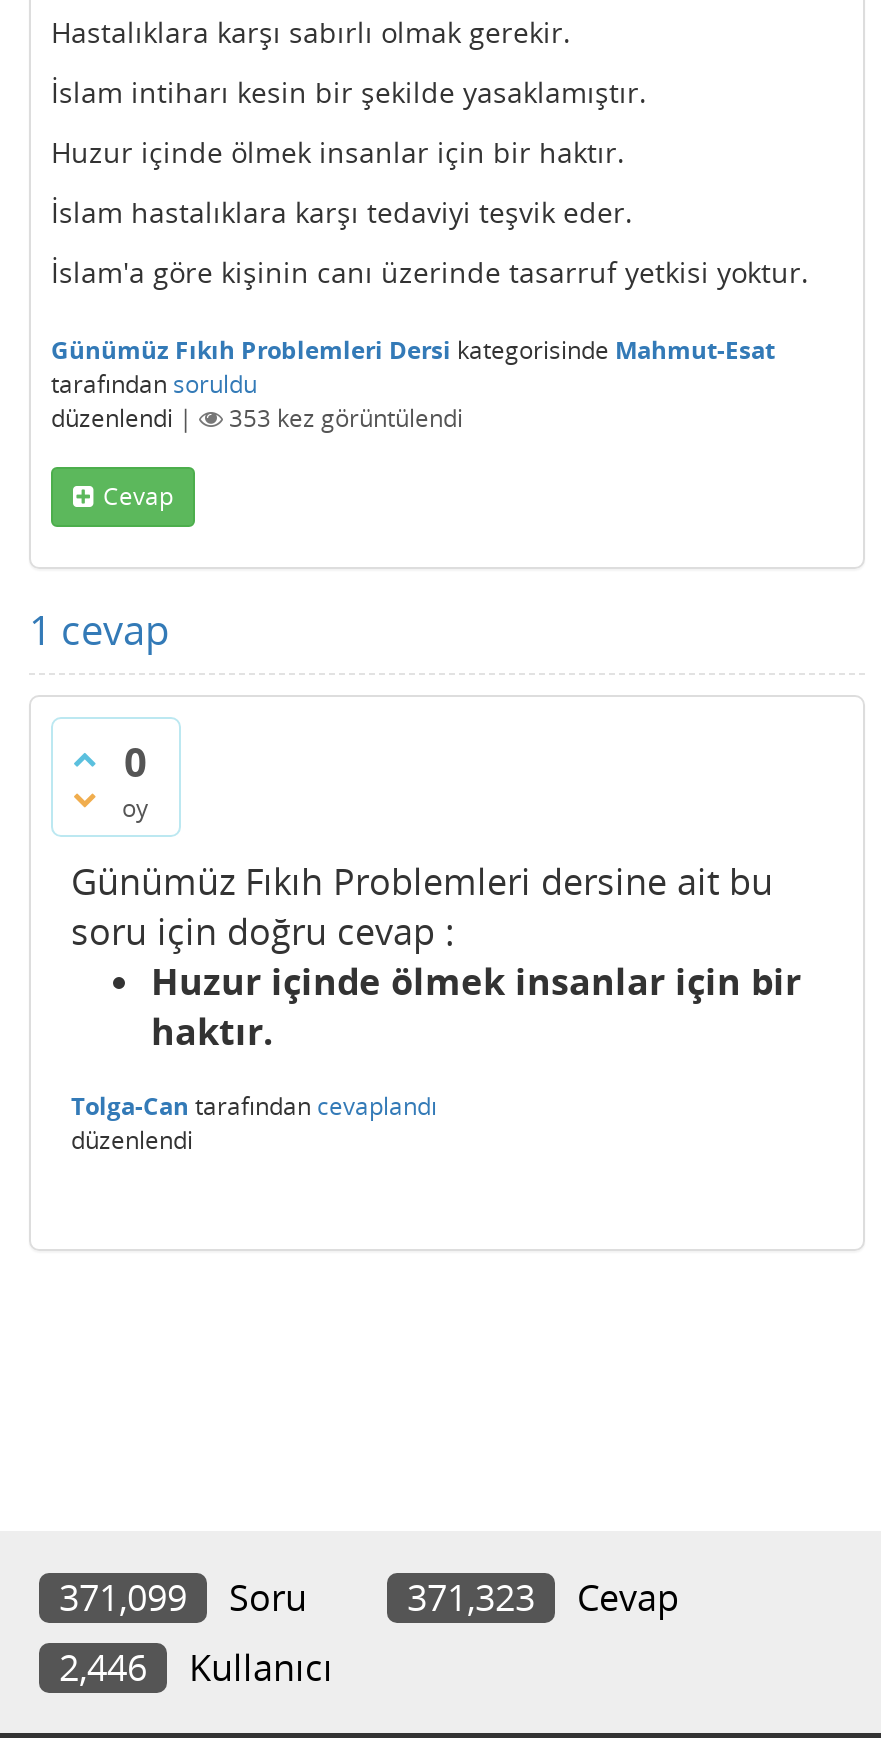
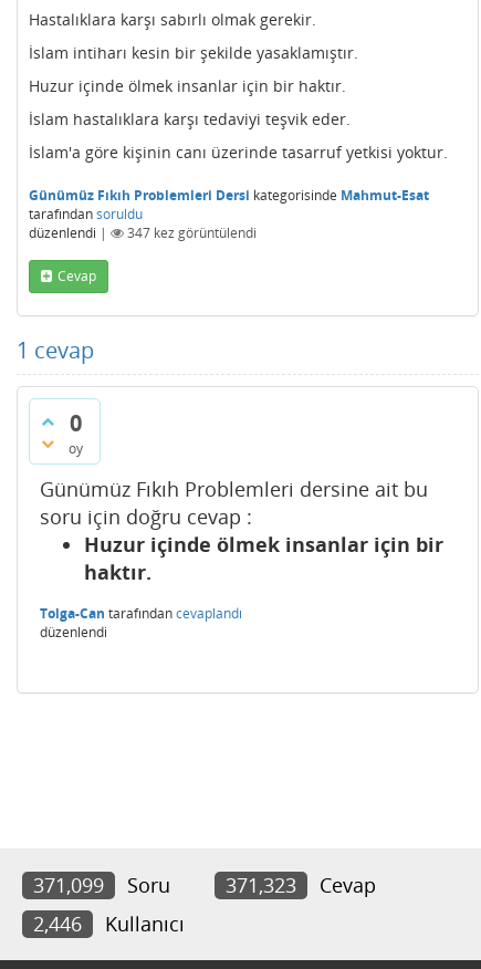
[229,401,463,435] 353 kez görüntülendi -> [127,223,257,242] 347 kez görüntülendi

